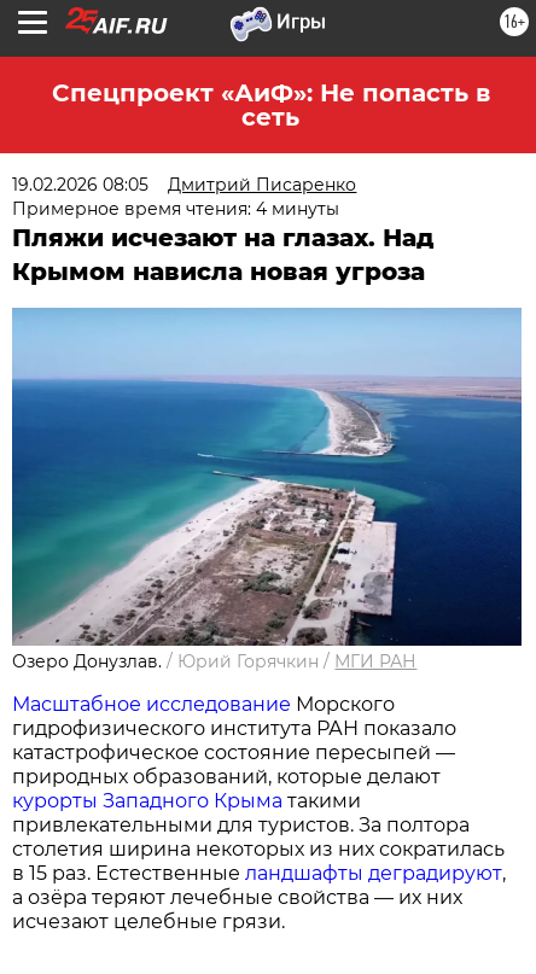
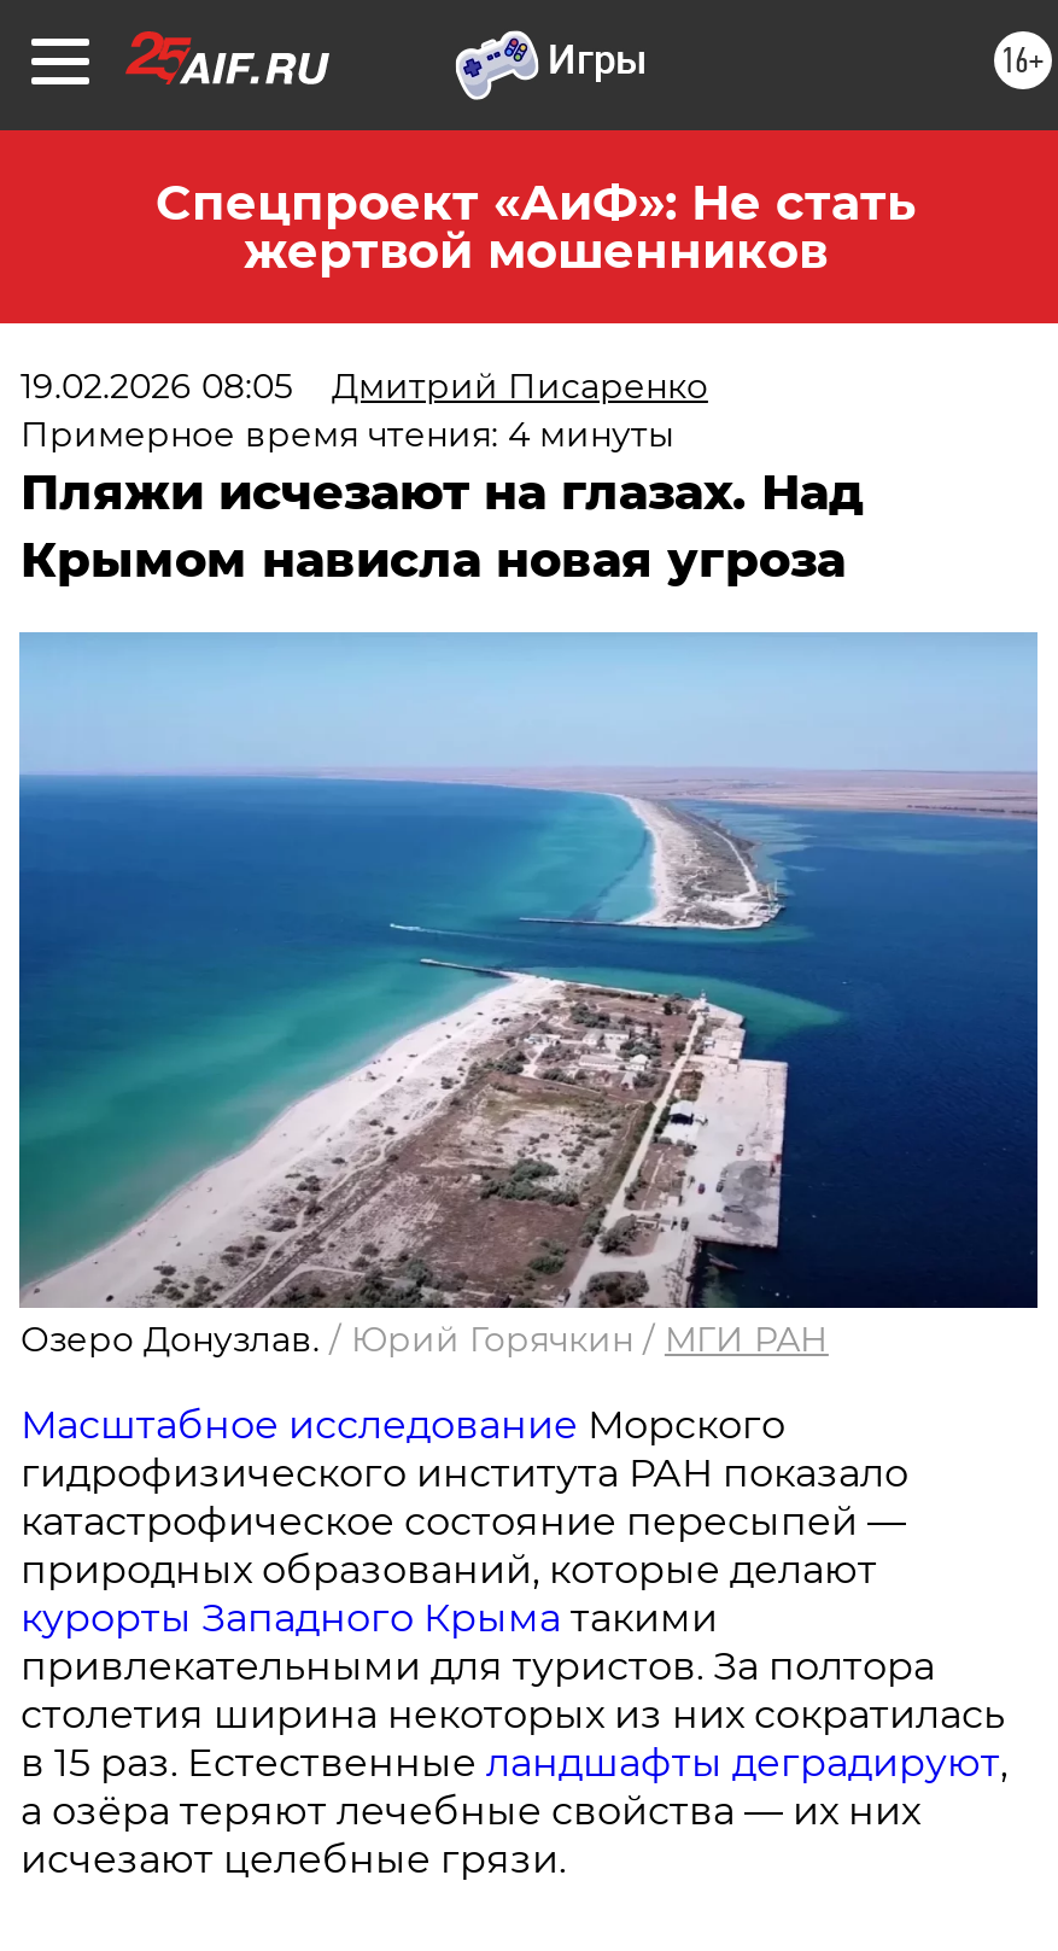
[51,78,490,132] Спецпроект «АиФ»: Не попасть в | сеть -> [156,174,916,280] Спецпроект «АиФ»: Не стать | жертвой мошенников

